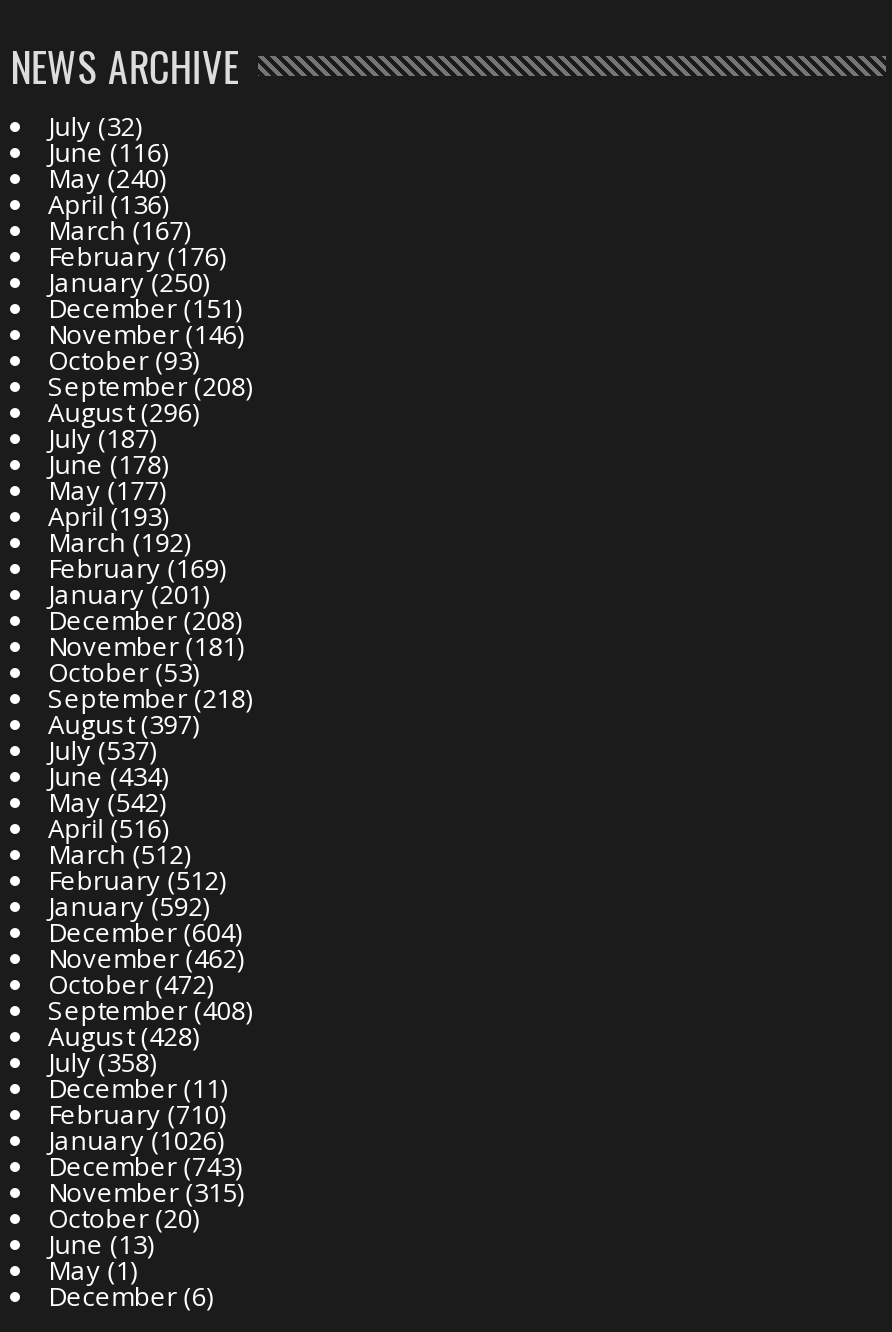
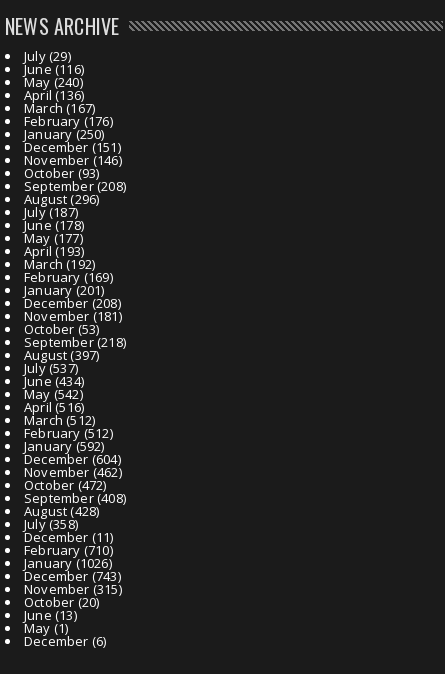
[48,107,142,143] July (32) -> [24,47,71,65] July (29)

